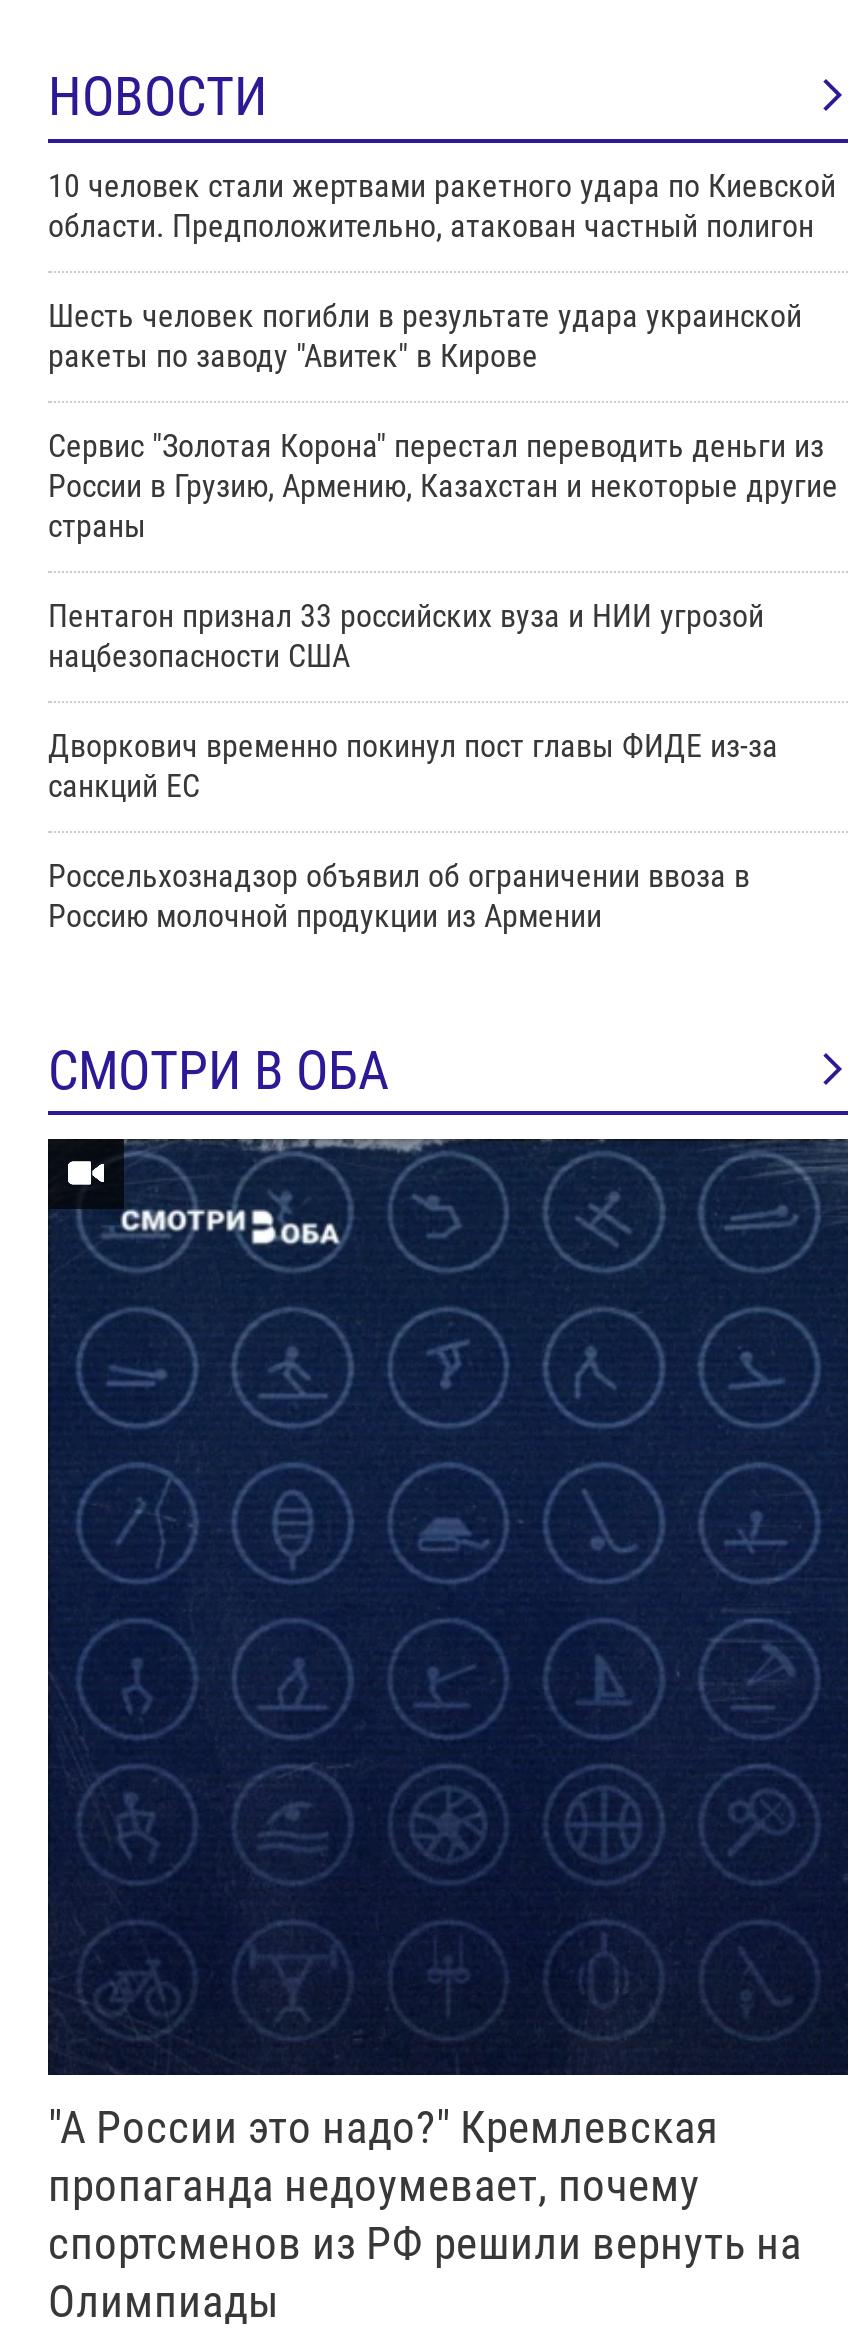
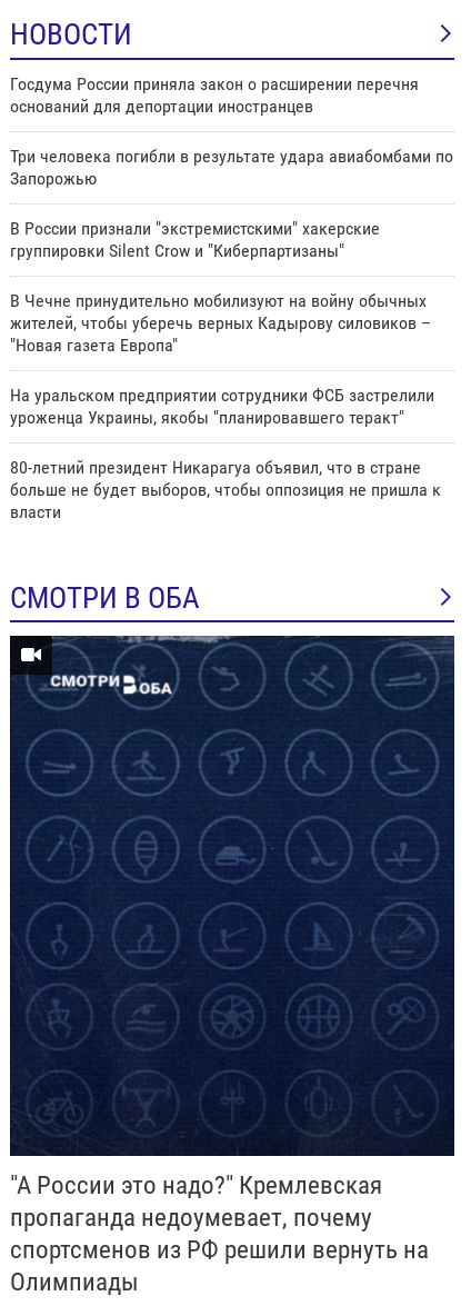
[48,166,836,244] 10 человек стали жертвами ракетного удара по Киевской | области. Предположительно, атакован частный полигон -> [10,73,419,116] Госдума России приняла закон о расширении перечня | оснований для депортации иностранцев
[48,296,802,374] Шесть человек погибли в результате удара украинской | ракеты по заводу "Авитек" в Кирове -> [10,145,453,189] Три человека погибли в результате удара авиабомбами по | Запорожью
[48,426,838,544] Сервис "Золотая Корона" перестал переводить деньги из | России в Грузию, Армению, Казахстан и некоторые другие | страны -> [10,217,380,261] В России признали "экстремистскими" хакерские | группировки Silent Crow и "Киберпартизаны"
[48,596,764,674] Пентагон признал 33 российских вуза и НИИ угрозой | нацбезопасности США -> [10,290,431,355] В Чечне принудительно мобилизуют на войну обычных | жителей, чтобы уберечь верных Кадырову силовиков – | "Новая газета Европа"
[48,726,778,804] Дворкович временно покинул пост главы ФИДЕ из-за | санкций ЕС -> [10,384,434,427] На уральском предприятии сотрудники ФСБ застрелили | уроженца Украины, якобы "планировавшего теракт"
[48,856,750,934] Россельхознадзор объявил об ограничении ввоза в | Россию молочной продукции из Армении -> [10,456,441,522] 80-летний президент Никарагуа объявил, что в стране | больше не будет выборов, чтобы оппозиция не пришла к | власти

